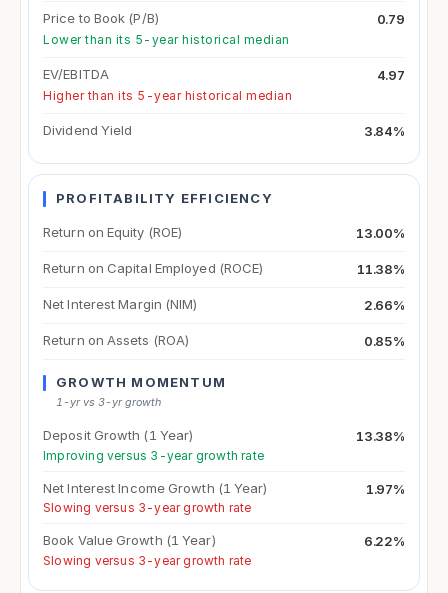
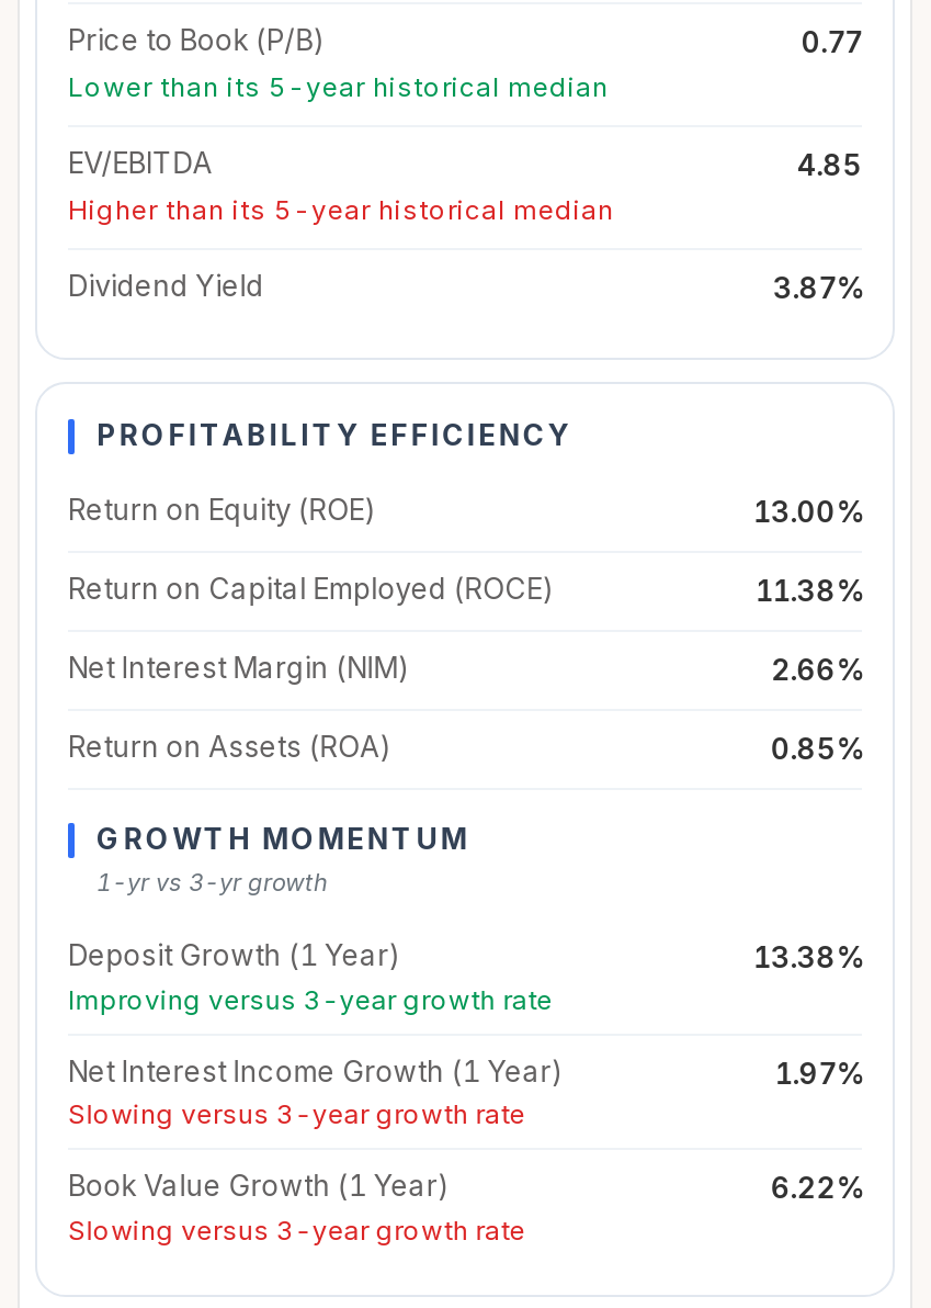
[376,11,405,27] 0.79 -> [802,24,862,59] 0.77
[376,67,405,83] 4.97 -> [797,147,862,182] 4.85
[364,123,405,139] 3.84% -> [774,270,862,305] 3.87%

